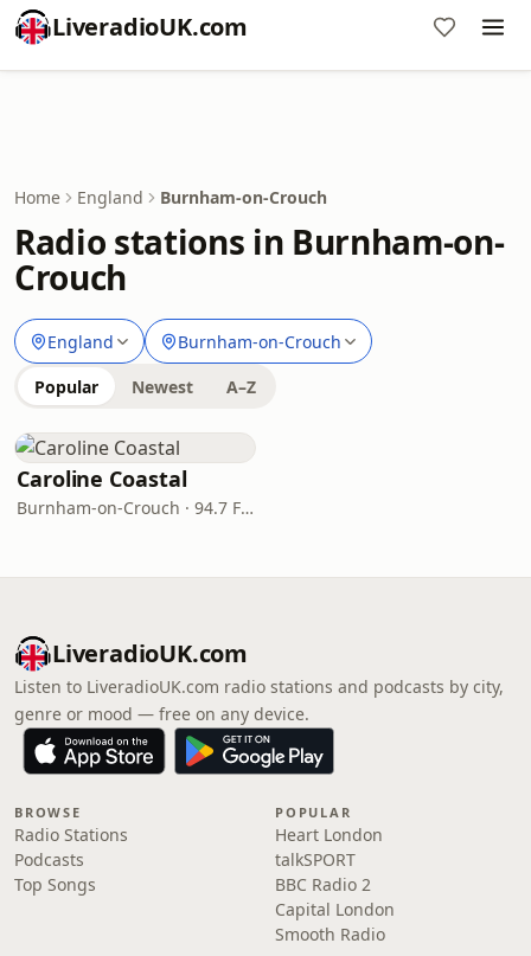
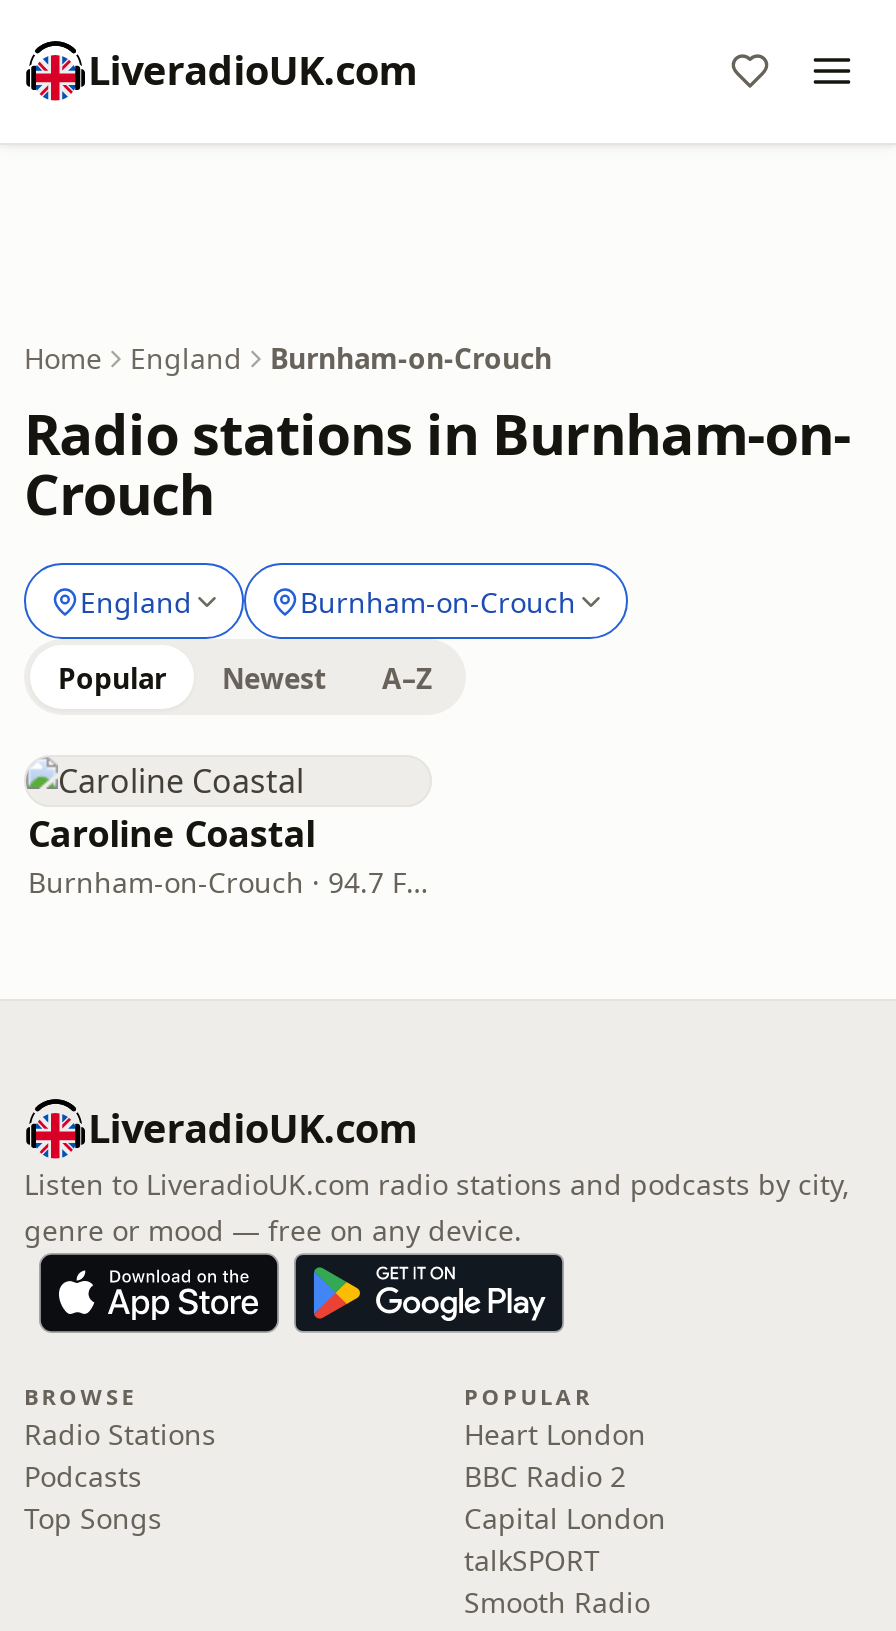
moved [275,848,356,871] -> [464,1541,600,1579]: talkSPORT
moved [275,873,395,920] -> [464,1457,666,1537]: BBC Radio 2 | Capital London

